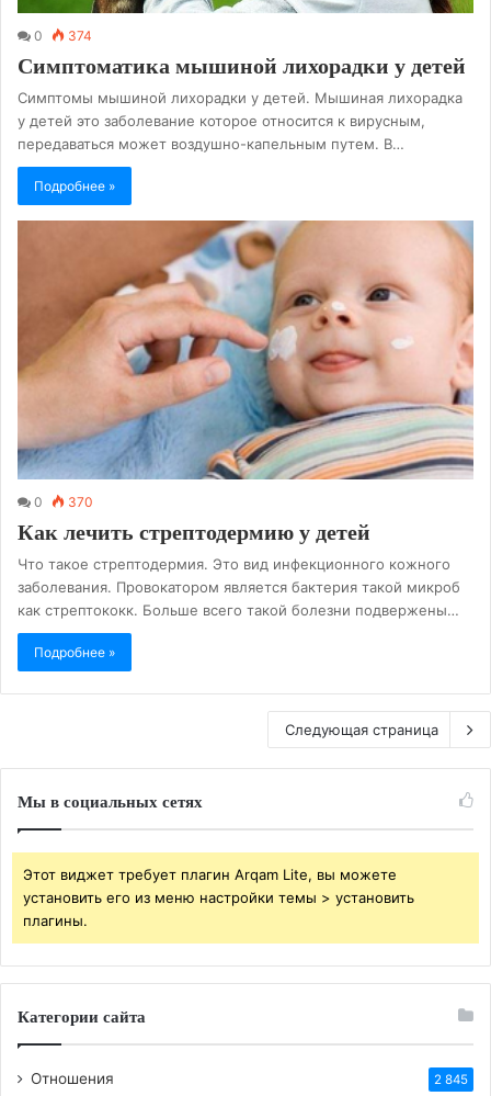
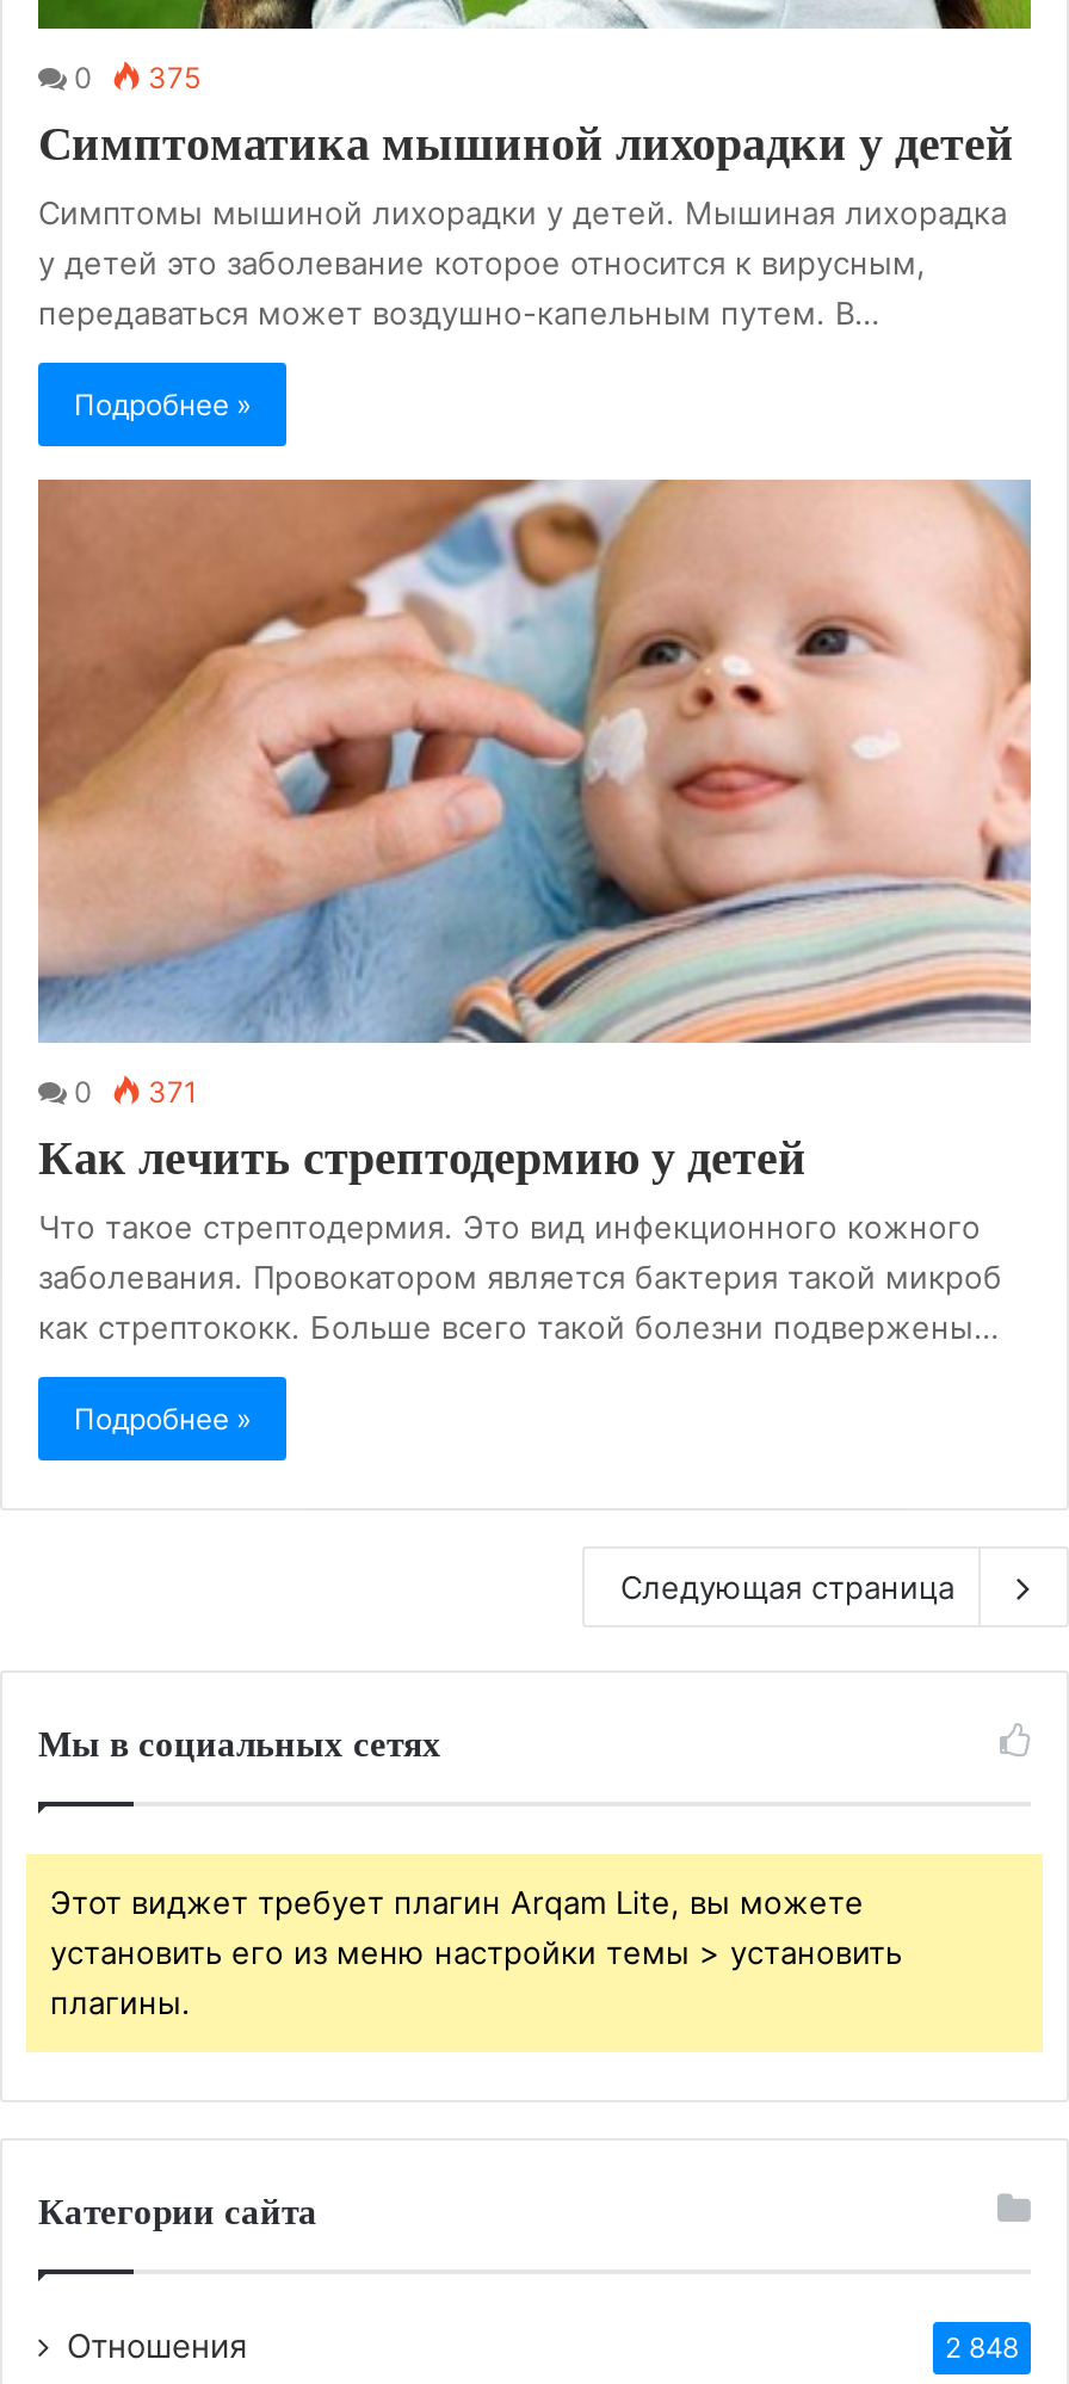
[34,28,92,44] 0 374 -> [74,60,200,96] 0 375
[34,494,93,510] 0 370 -> [74,1074,198,1110] 0 371
[434,1072,468,1087] 2 845 -> [945,2331,1019,2365] 2 848

